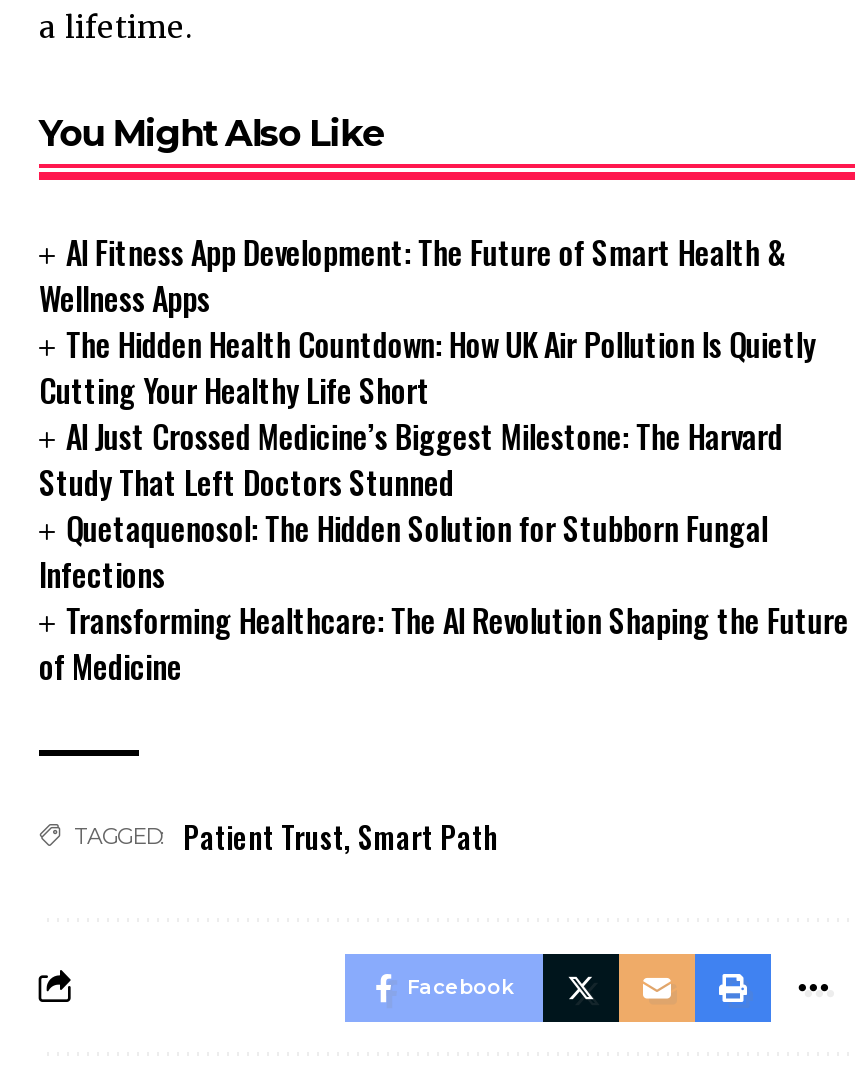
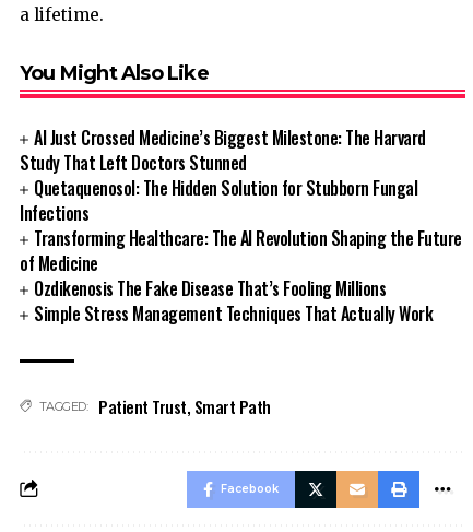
[39,228,816,414] AI Fitness App Development: The Future of Smart Health & | Wellness Apps | The Hidden Health Countdown: How UK Air Pollution Is Quietly | Cutting Your Healthy Life Short -> none
moved [39,412,849,690] -> [20,124,462,276]: AI Just Crossed Medicine’s Biggest Milestone: The Harvard | Study That Left Doctors Stunned | Quetaquenosol: The Hidden Solution for Stubborn Fungal | Infections | Transforming Healthcare: The AI Revolution Shaping the Future | of Medicine
none -> [34,275,433,327] Ozdikenosis The Fake Disease That’s Fooling Millions | Simple Stress Management Techniques That Actually Work

